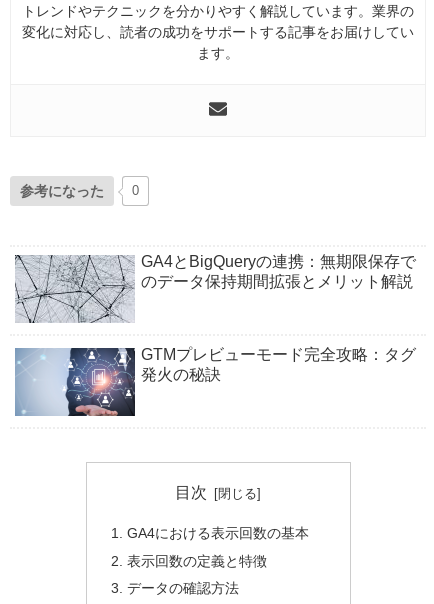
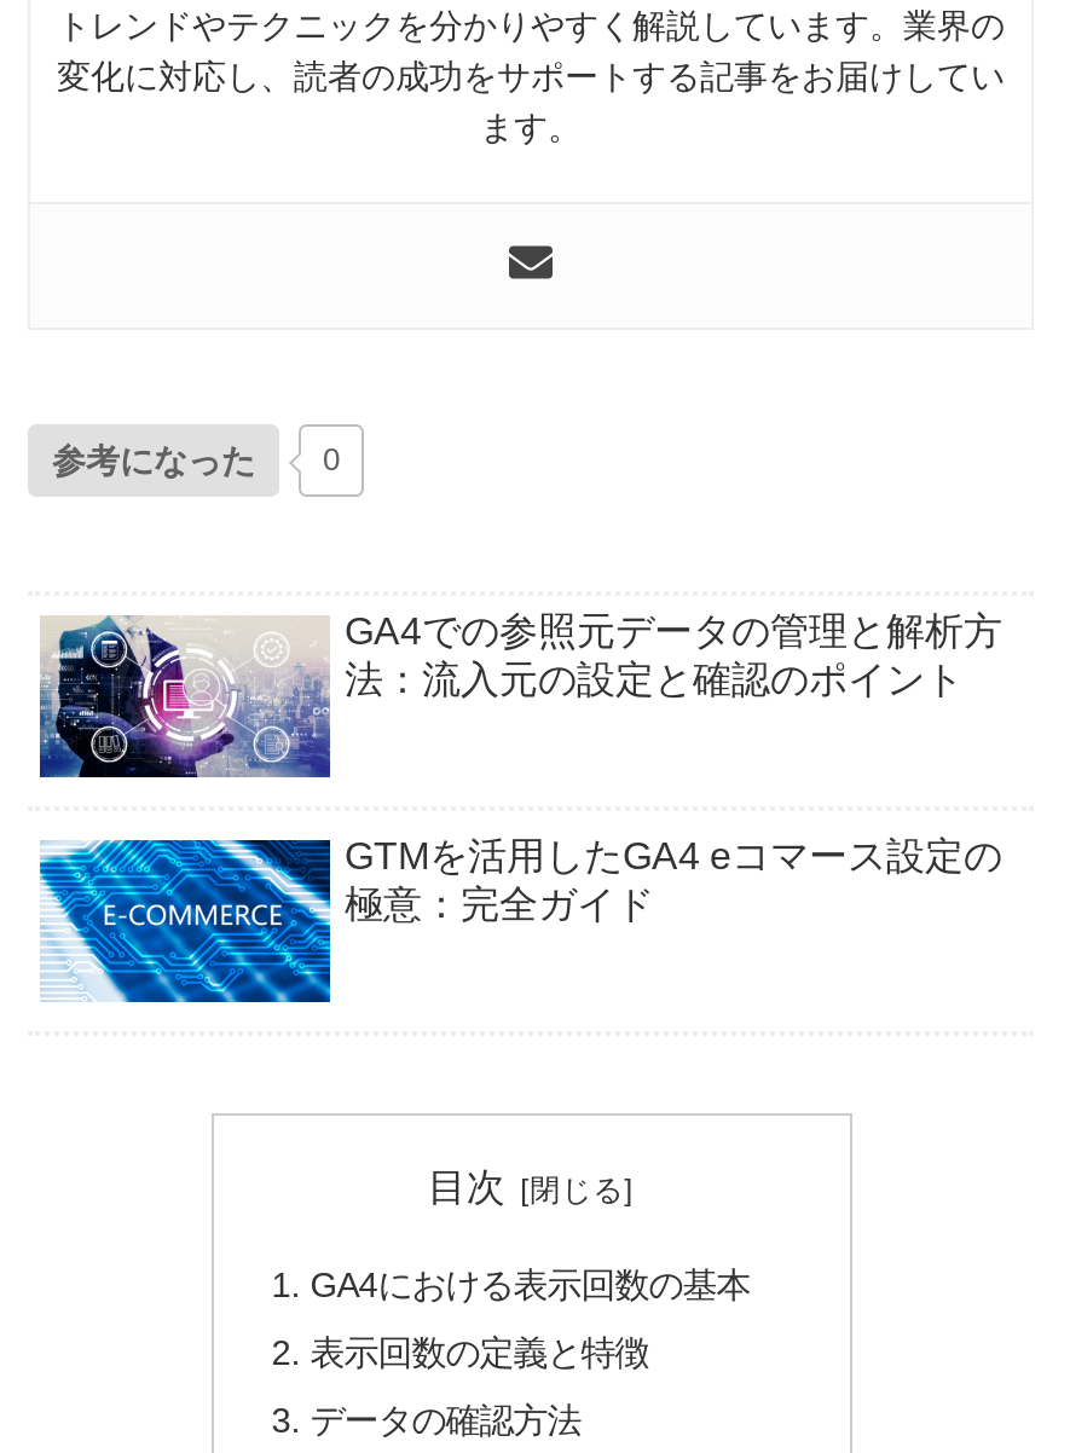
[15,253,416,323] [image] | GA4とBigQueryの連携：無期限保存で | のデータ保持期間拡張とメリット解説 -> [37,611,1002,778] [image] | GA4での参照元データの管理と解析方 | 法：流入元の設定と確認のポイント
[14,346,416,417] [image] | GTMプレビューモード完全攻略：タグ | 発火の秘訣 -> [37,835,1002,1006] [image] | GTMを活用したGA4 eコマース設定の | 極意：完全ガイド

